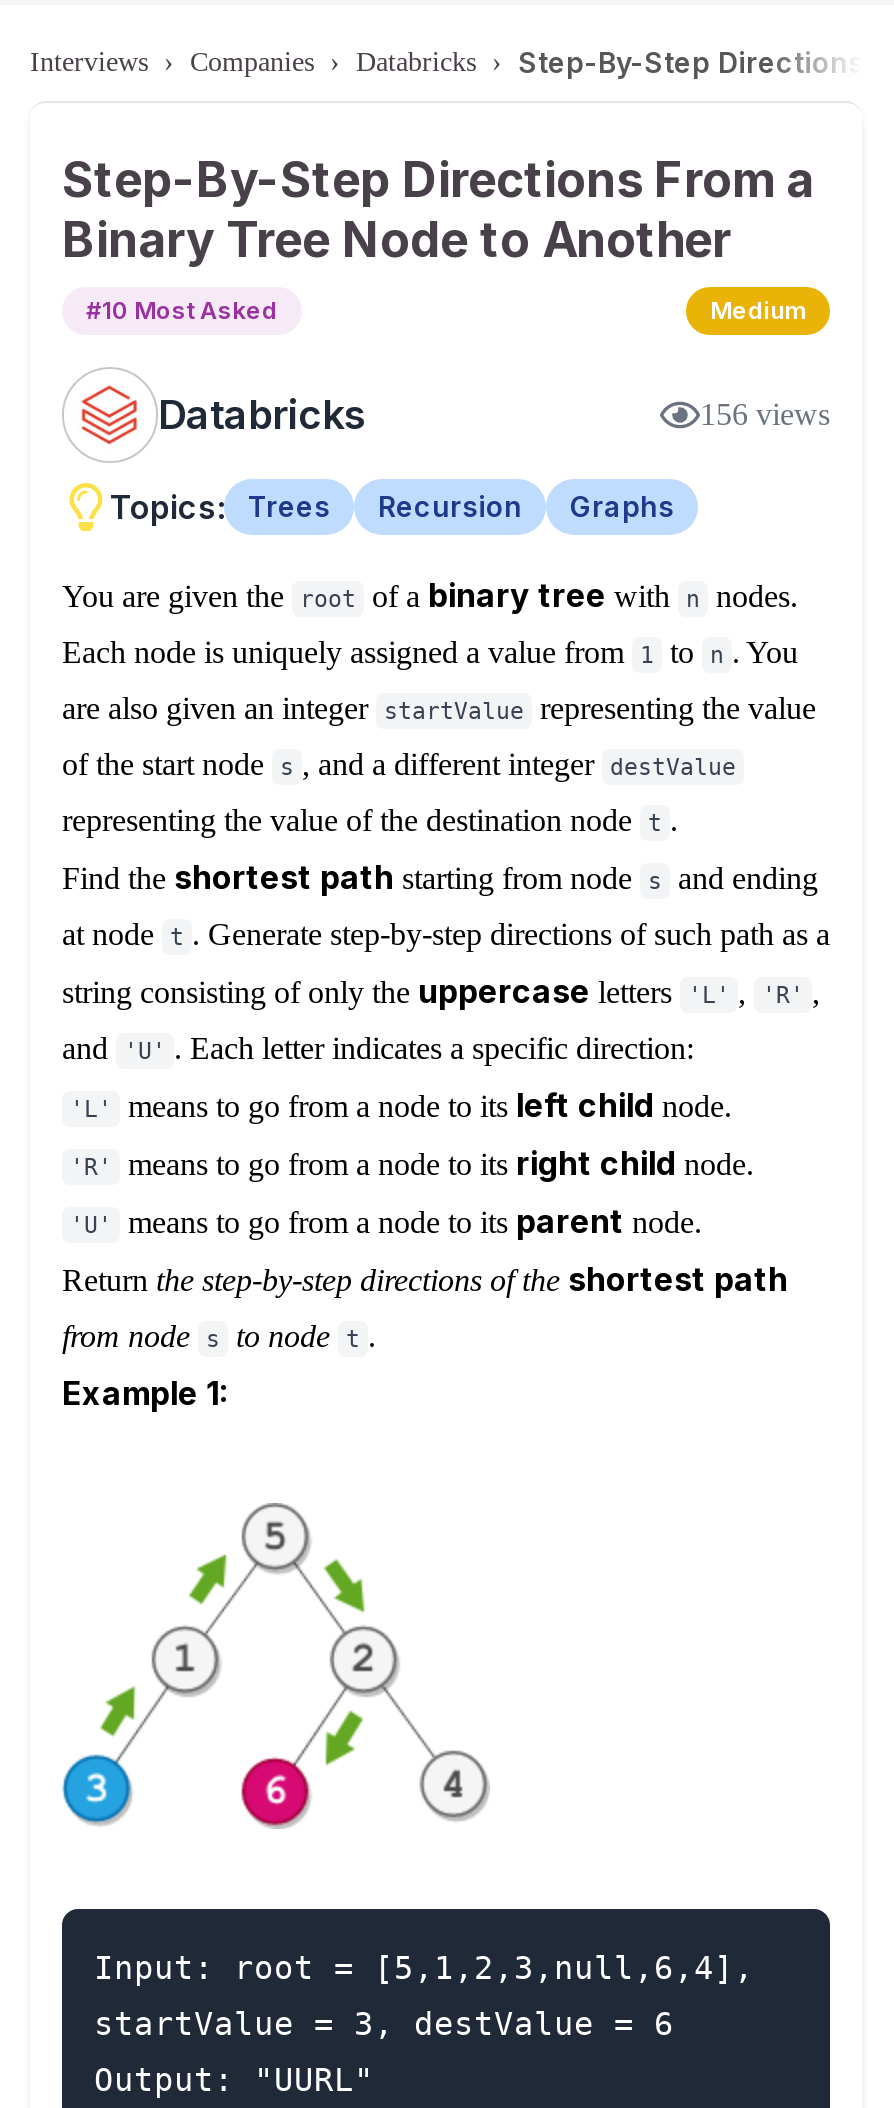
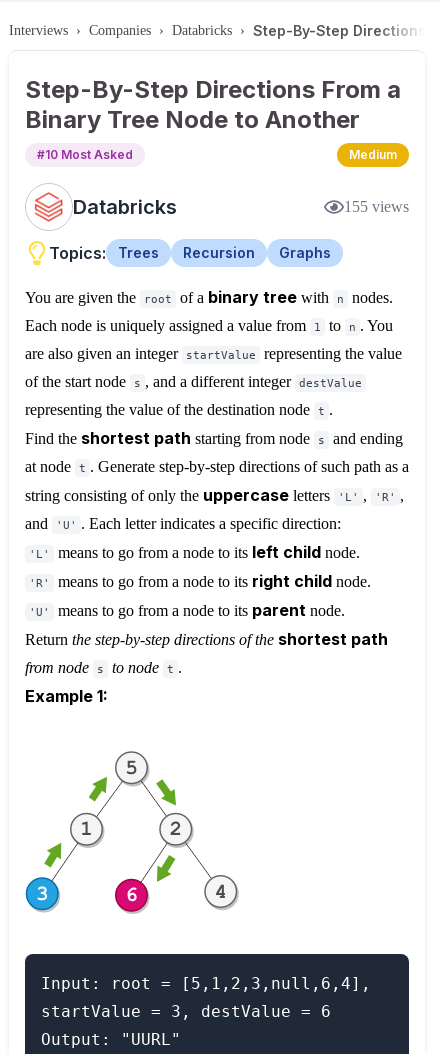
[700,397,830,431] 156 views -> [344,198,409,215] 155 views

